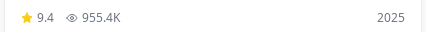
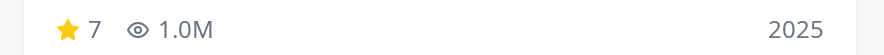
[37,9,120,26] 9.4 | 955.4K -> [88,12,214,46] 7 | 1.0M

